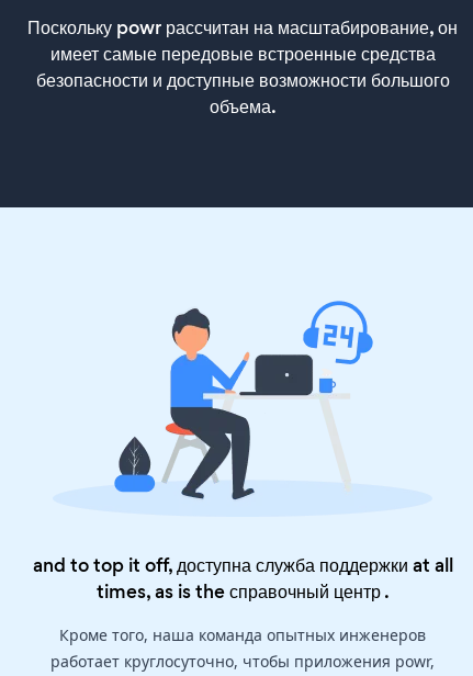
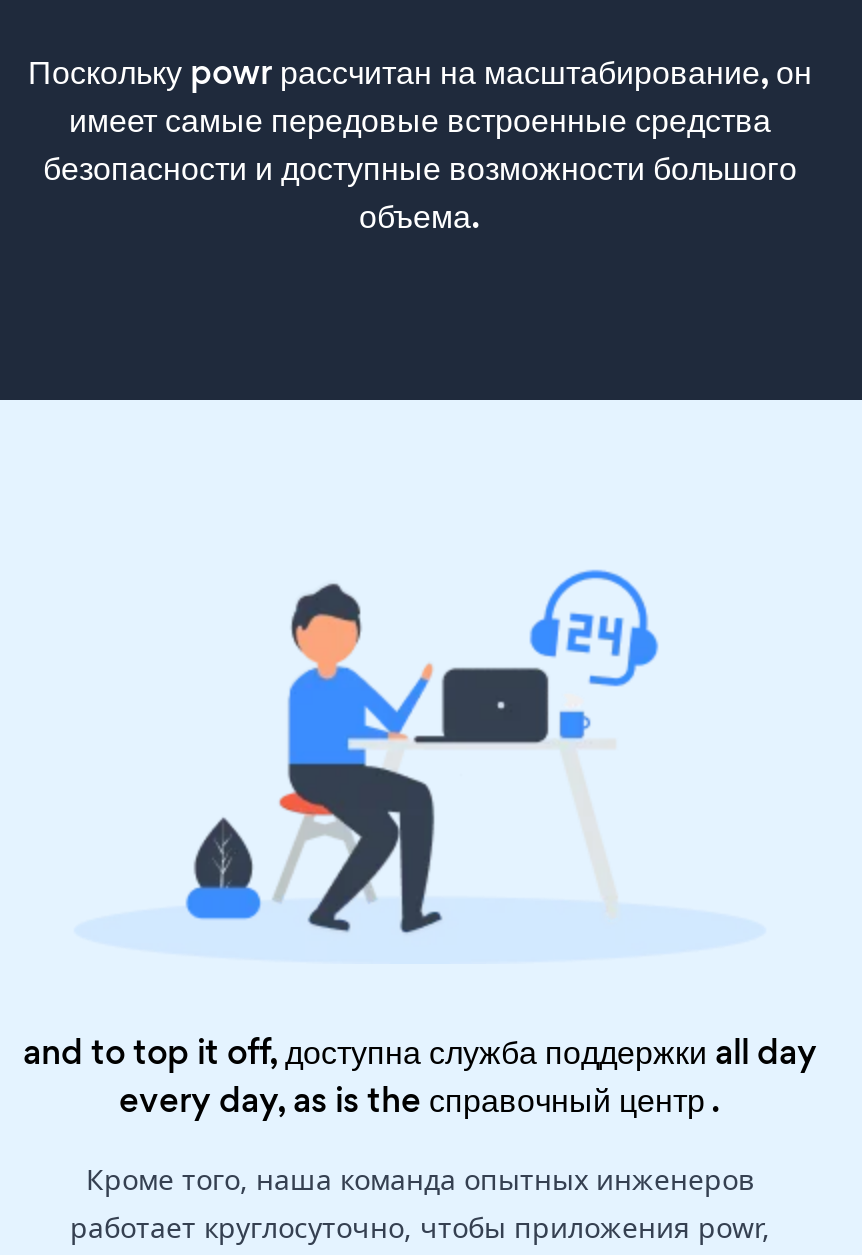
[32,552,453,604] and to top it off, доступна служба поддержки at all | times, as is the справочный центр. -> [23,1028,817,1124] and to top it off, доступна служба поддержки all day | every day, as is the справочный центр.

